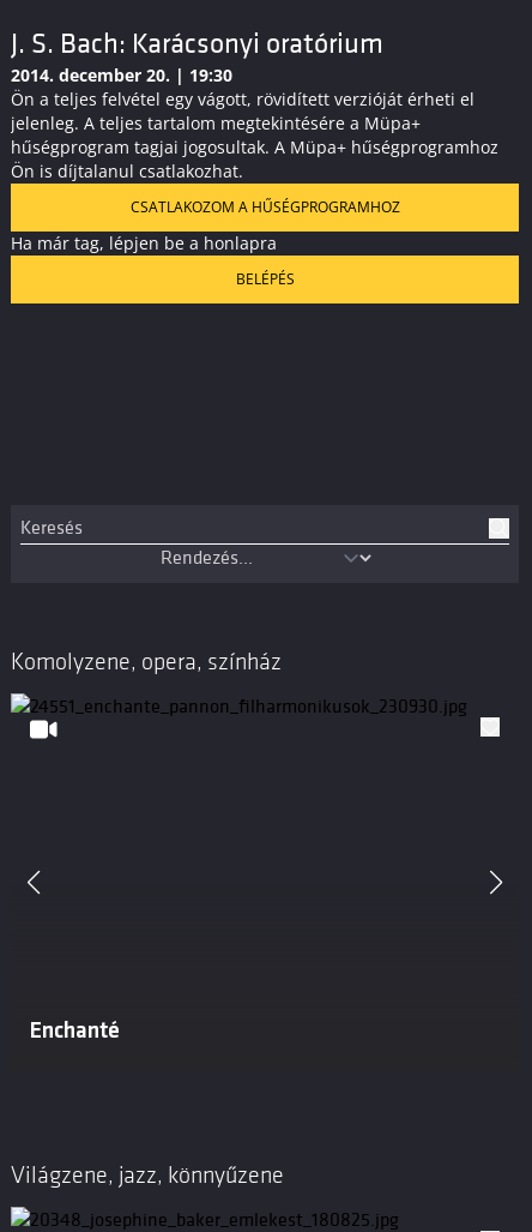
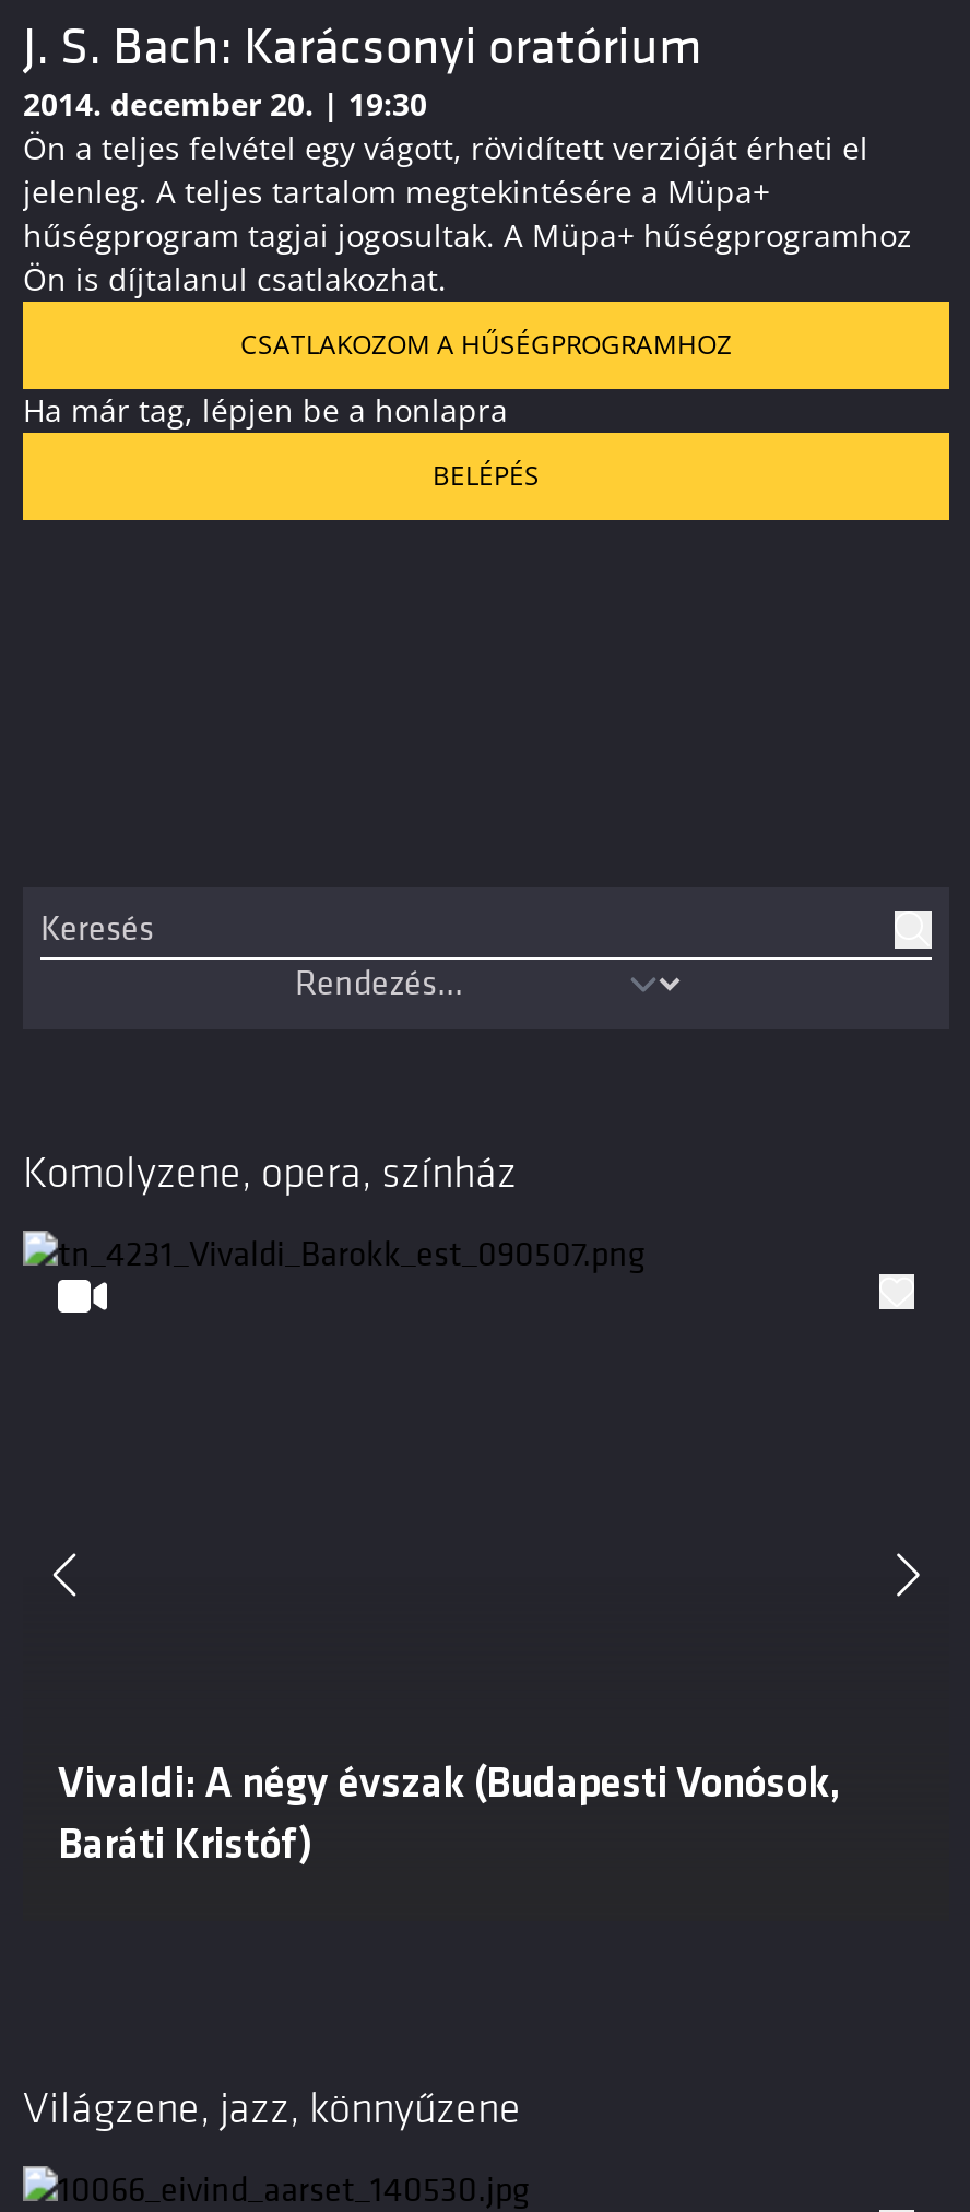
[30,1020,120,1044] Enchanté -> [58,1764,840,1869] Vivaldi: A négy évszak (Budapesti Vonósok, | Baráti Kristóf)

